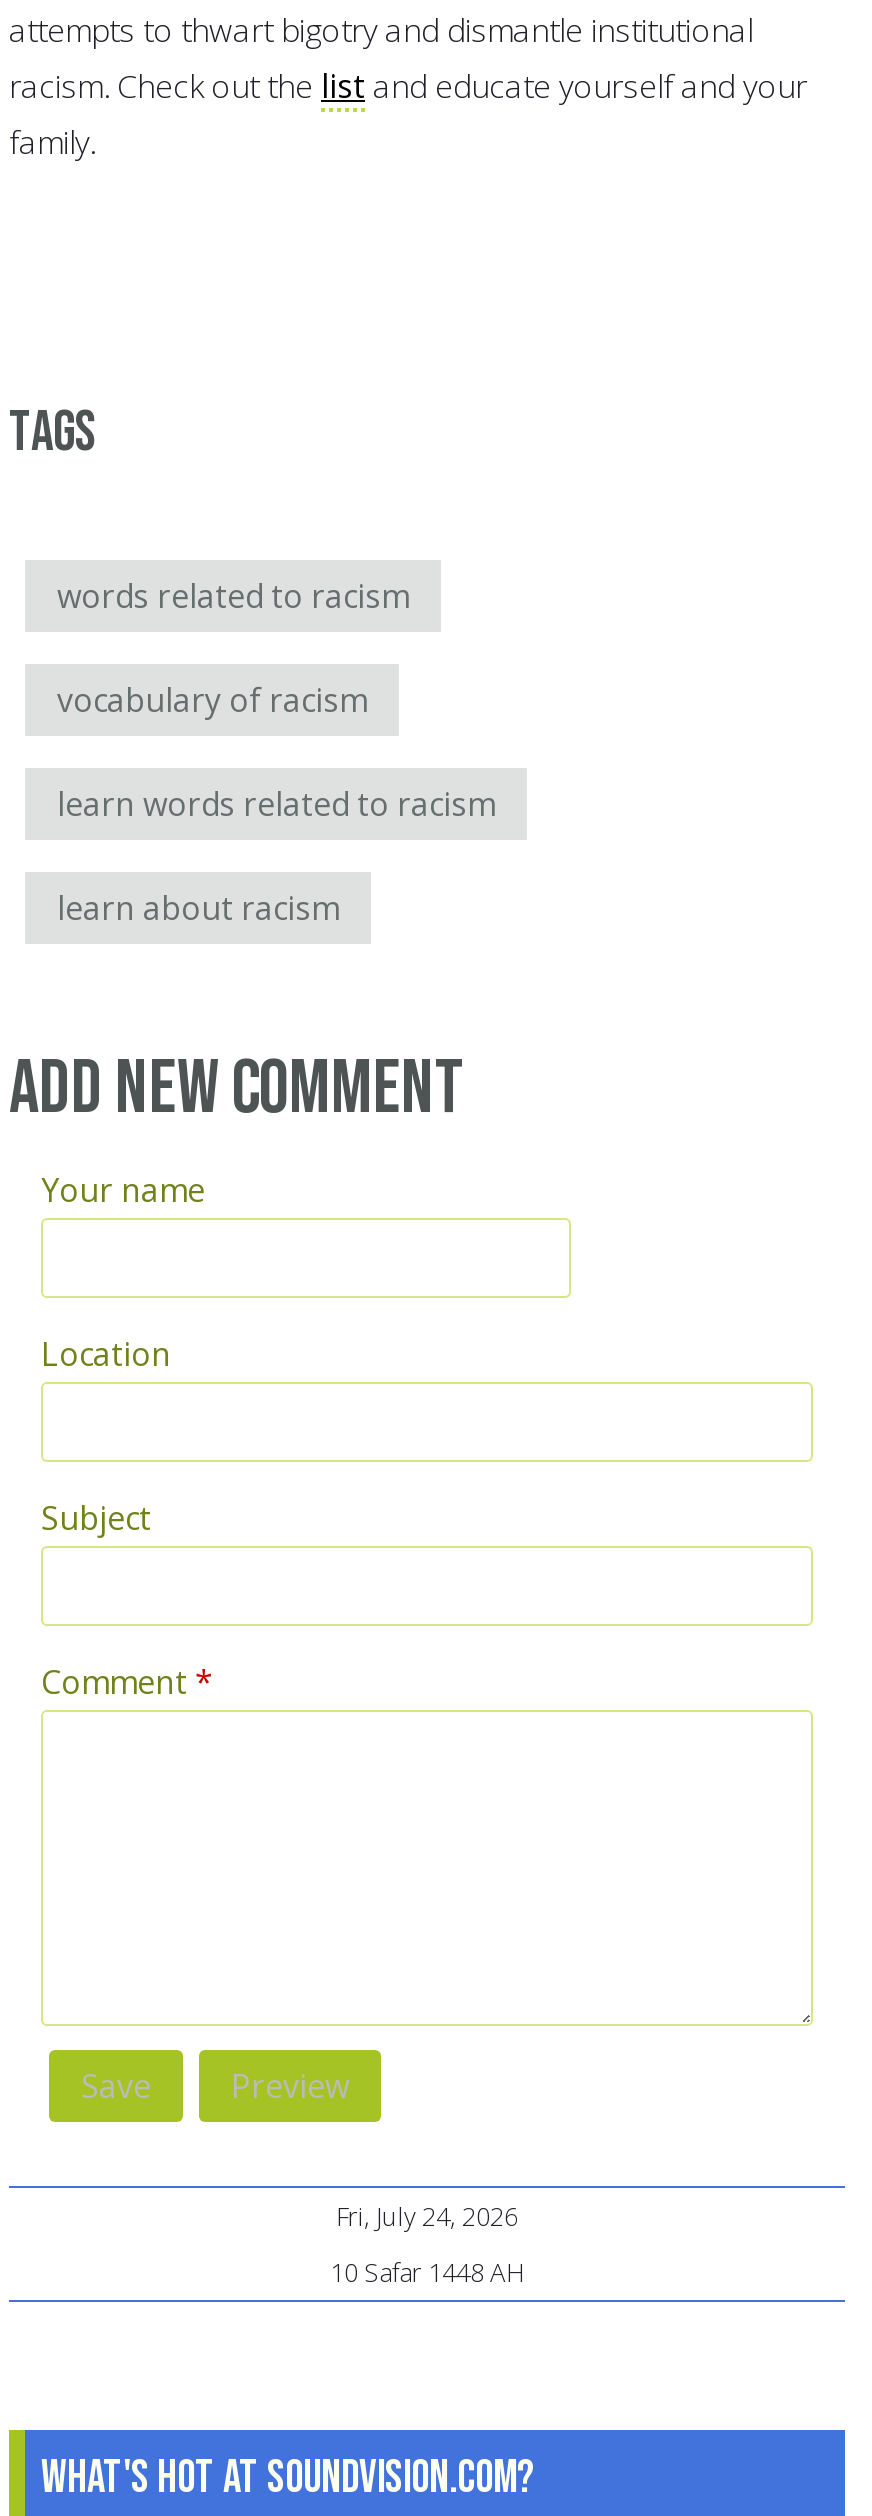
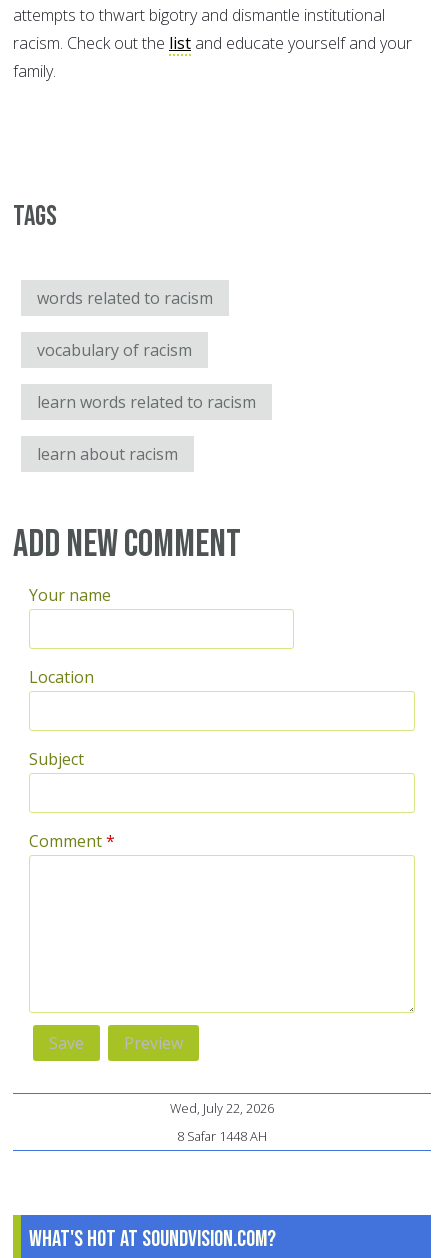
[336,2199,518,2235] Fri, July 24, 2026 -> [170,1099,274,1117] Wed, July 22, 2026
[330,2255,524,2291] 10 Safar 1448 AH -> [177,1127,267,1145] 8 Safar 1448 AH

